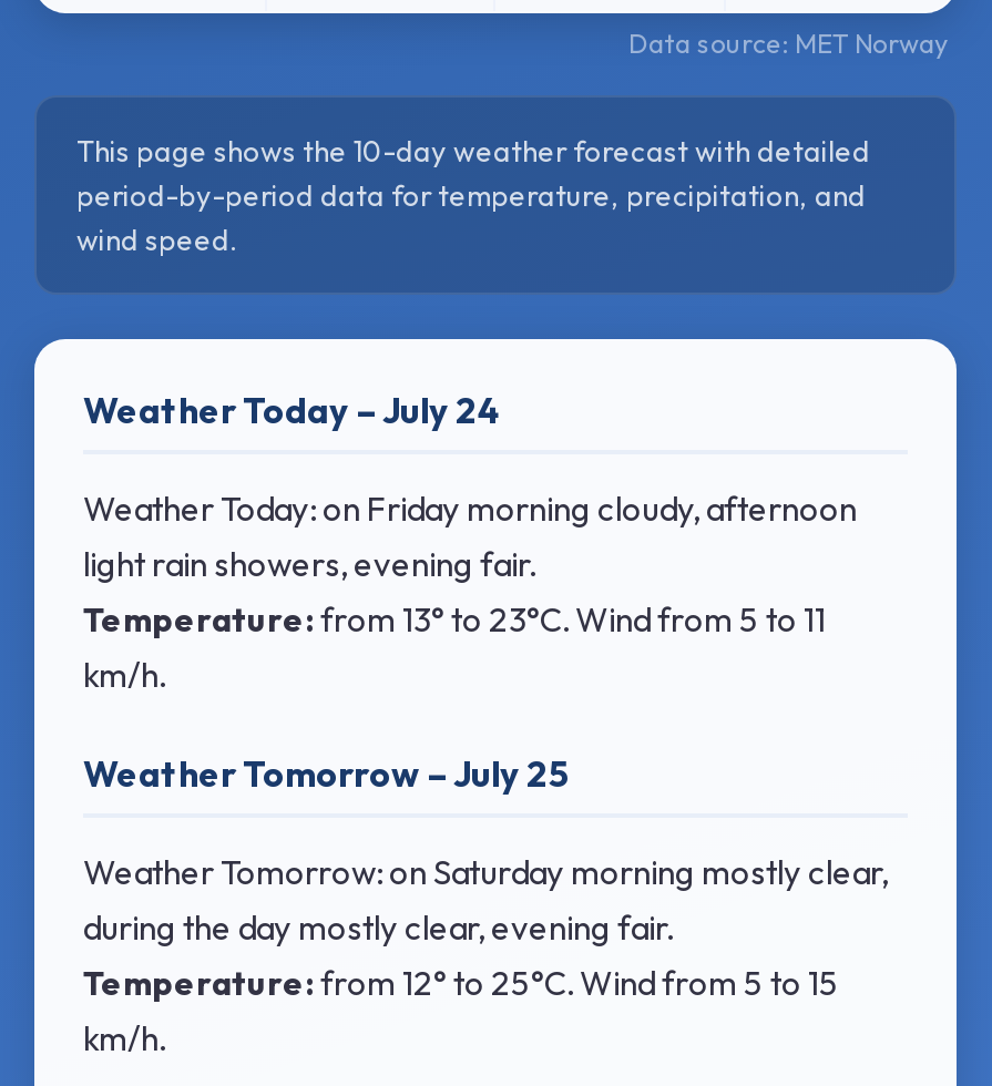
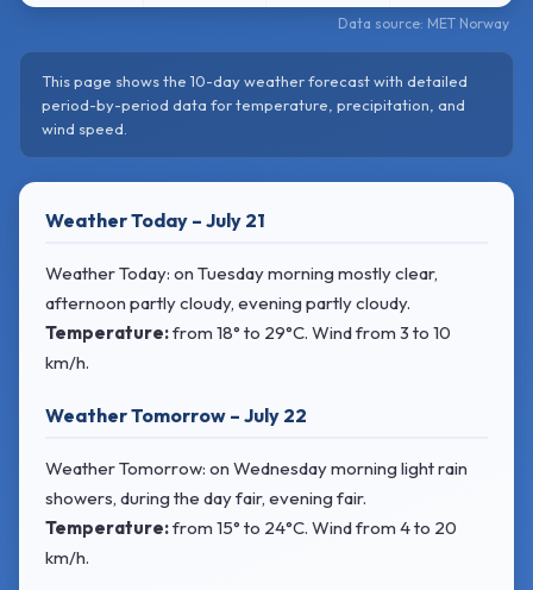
[83,388,500,432] Weather Today – July 24 -> [45,208,265,232] Weather Today – July 21
[83,488,857,641] Weather Today: on Friday morning cloudy, afternoon | light rain showers, evening fair. | Temperature: from 13° to 23°C. Windfrom 5 to 11 -> [45,262,451,344] Weather Today: on Tuesday morning mostly clear, | afternoon partly cloudy, evening partly cloudy. | Temperature: from 18° to 29°C. Windfrom 3 to 10
[83,751,569,796] Weather Tomorrow – July 25 -> [45,403,307,427] Weather Tomorrow – July 22
[83,851,888,893] Weather Tomorrow: on Saturday morning mostly clear, -> [45,457,468,479] Weather Tomorrow: on Wednesday morning light rain
[83,906,673,949] during the day mostly clear, evening fair. -> [45,487,366,509] showers, during the day fair, evening fair.
[83,962,839,1004] Temperature: from 12° to 25°C. Windfrom 5 to 15 -> [45,516,457,539] Temperature: from 15° to 24°C. Windfrom 4 to 20

